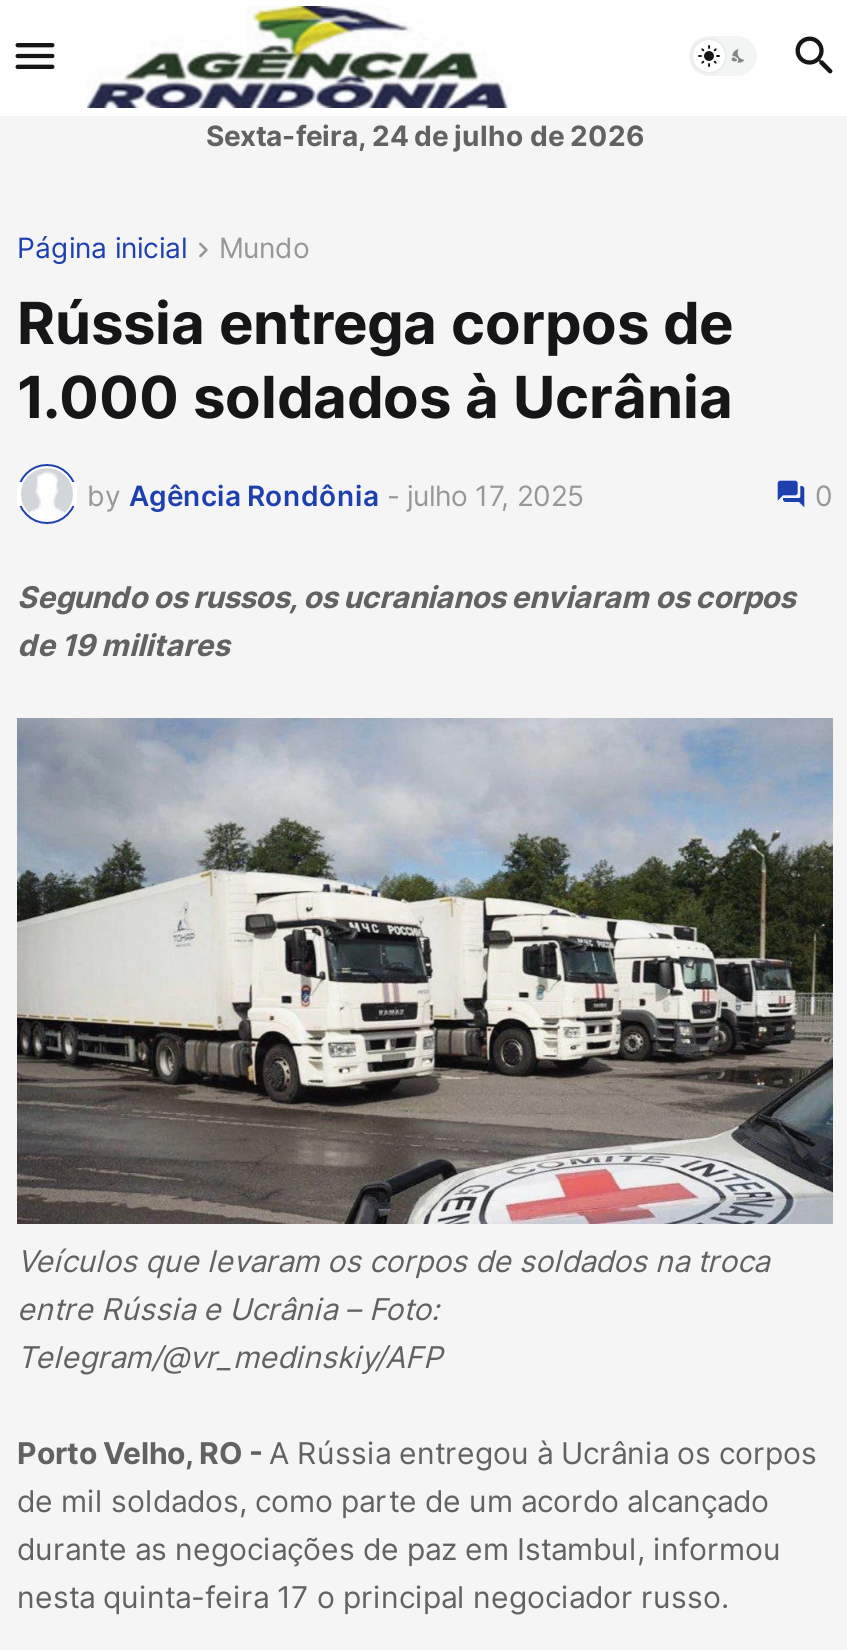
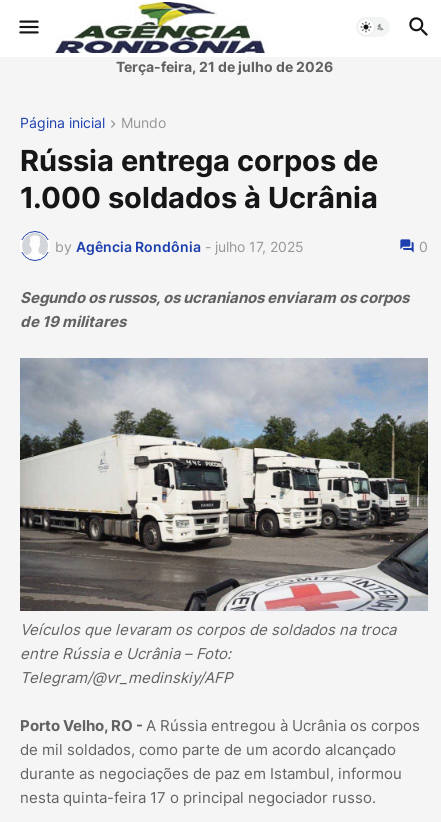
[206,118,644,152] Sexta-feira, 24 de julho de 2026 -> [115,58,332,75] Terça-feira, 21 de julho de 2026

